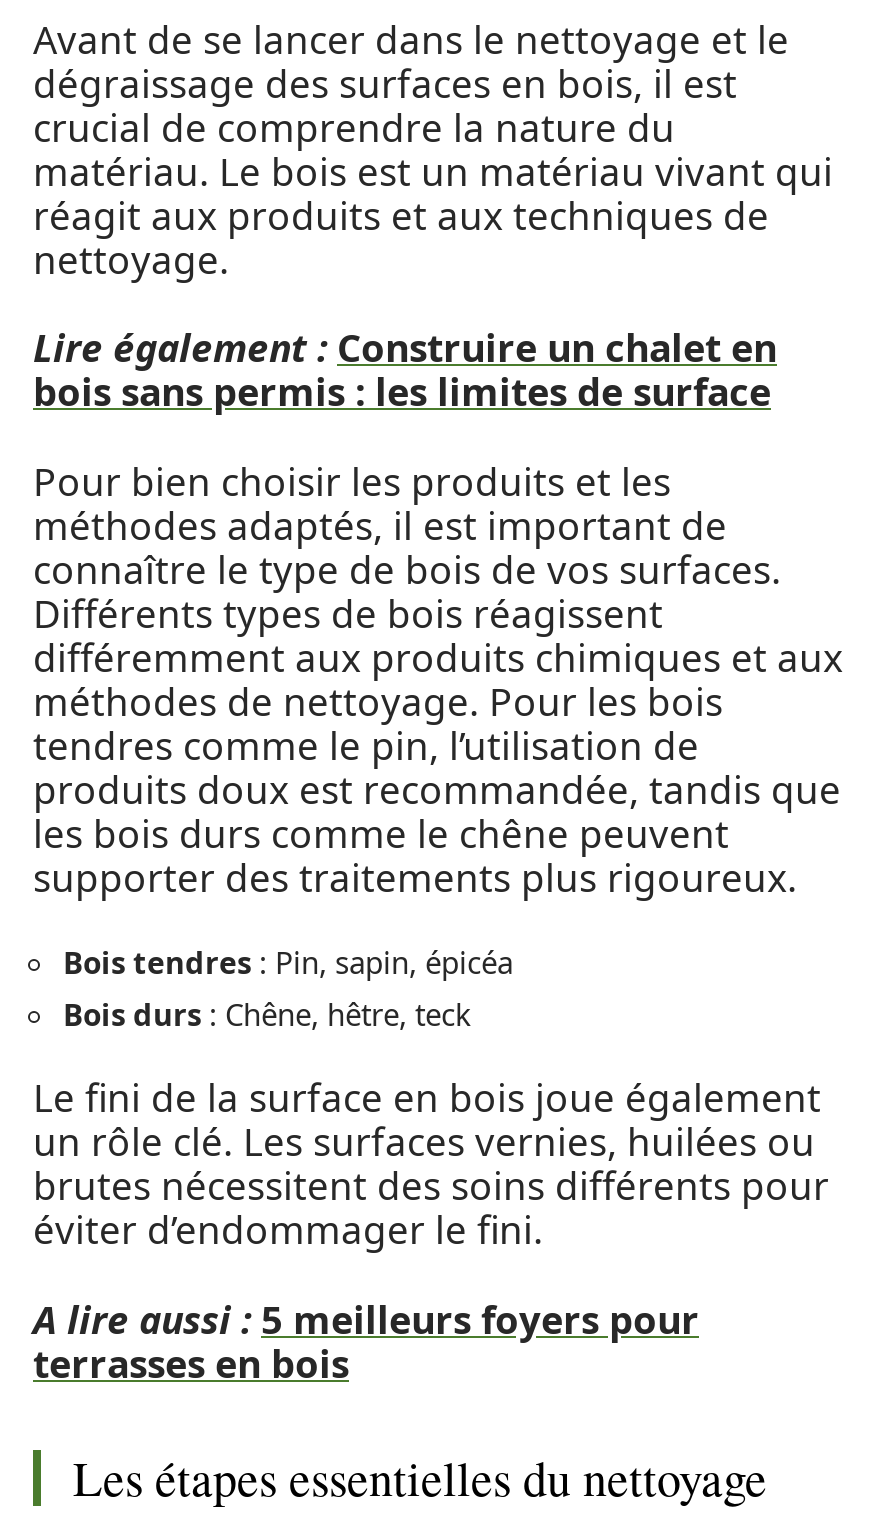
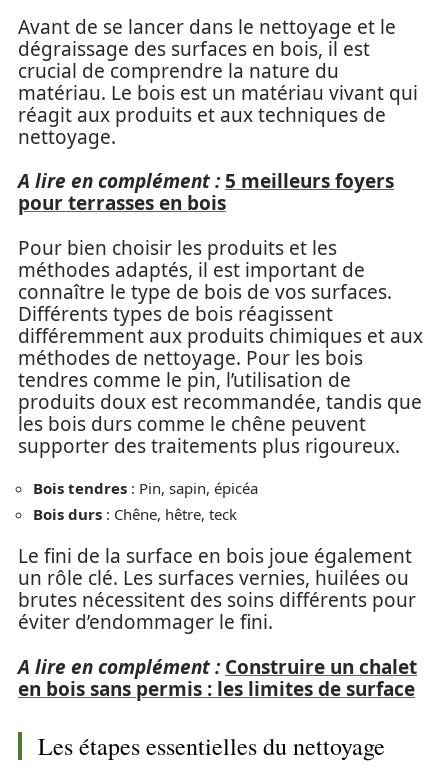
[33,322,777,418] Lire également : Construire un chalet en | bois sans permis : les limites de surface -> [18,168,394,216] A lire en complément : 5 meilleurs foyers | pour terrasses en bois
[33,1293,699,1389] A lire aussi : 5 meilleurs foyers pour | terrasses en bois -> [18,653,417,701] A lire en complément : Construire un chalet | en bois sans permis : les limites de surface

